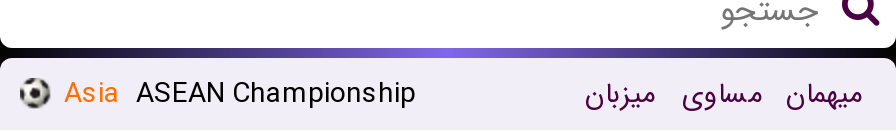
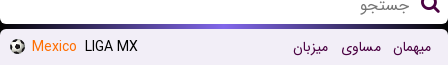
[64,72,416,116] Asia ASEAN Championship -> [32,36,138,58] Mexico LIGA MX

